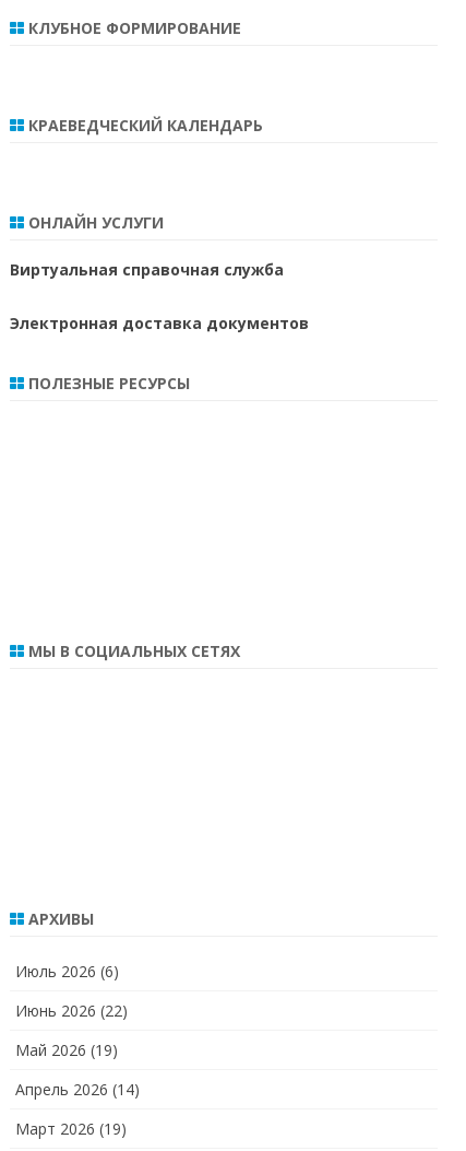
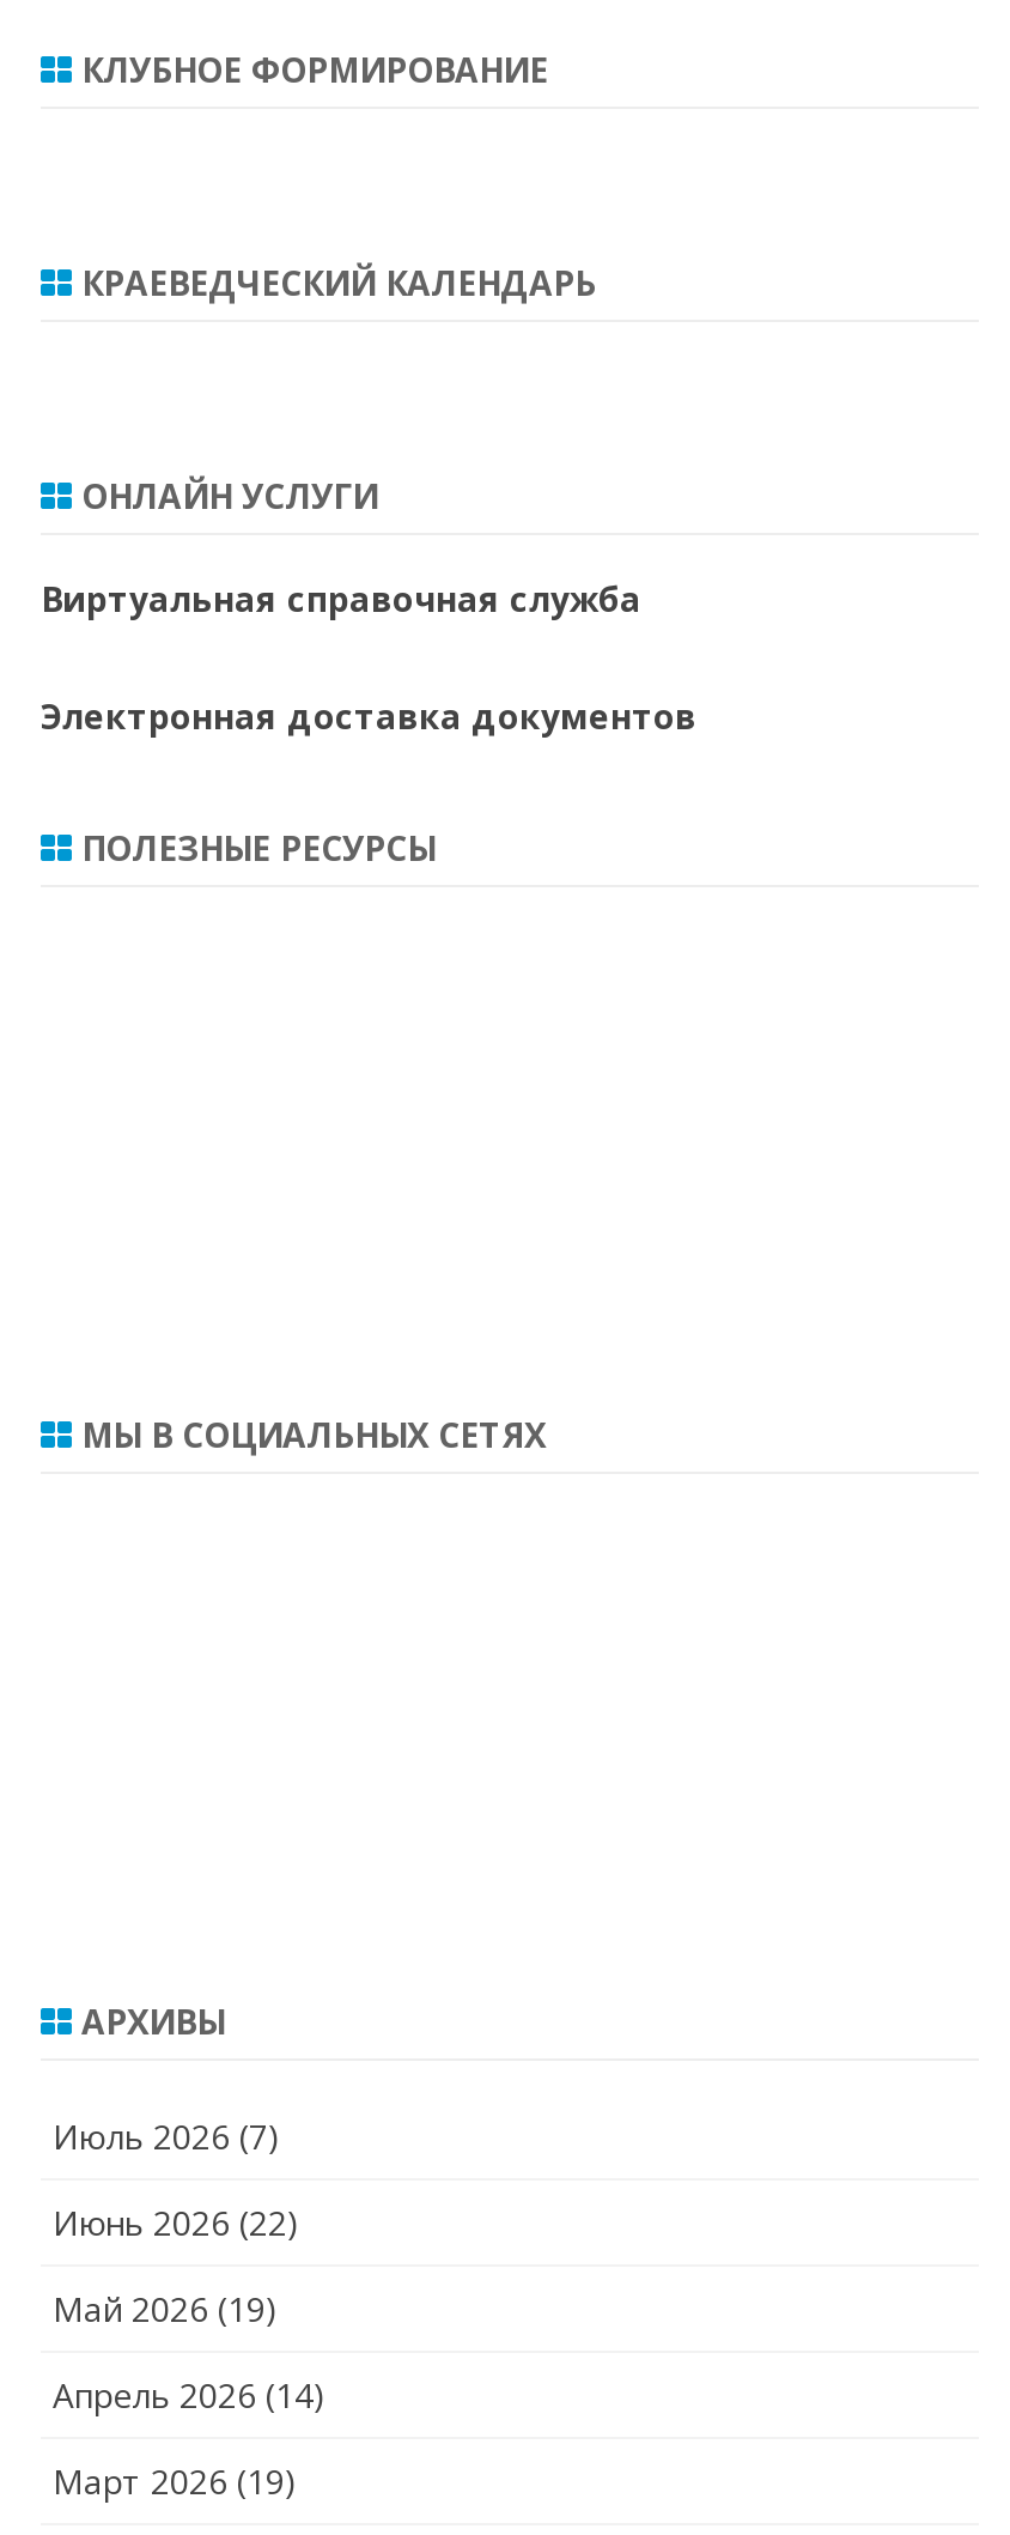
[15,961,119,982] Июль 2026 (6) -> [53,2113,280,2159] Июль 2026 (7)

